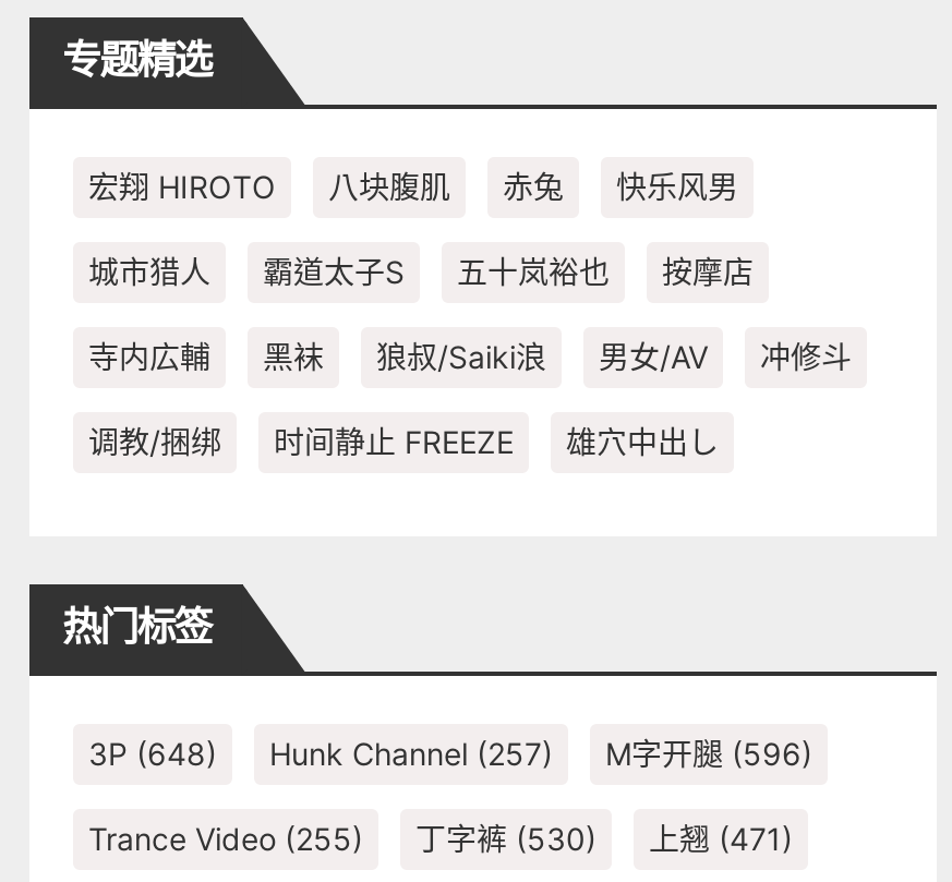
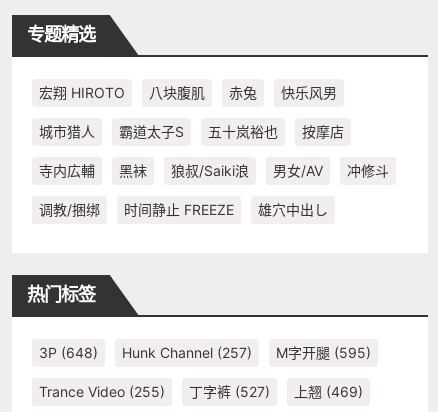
[88,734,812,771] 3P (648) Hunk Channel (257) M字开腿(596) -> [39,344,371,361] 3P (648) Hunk Channel (257) M字开腿(595)
[415,819,596,856] 丁字裤(530) -> [189,383,270,400] 丁字裤(527)
[649,819,793,856] 上翘(471) -> [294,383,363,400] 上翘(469)

